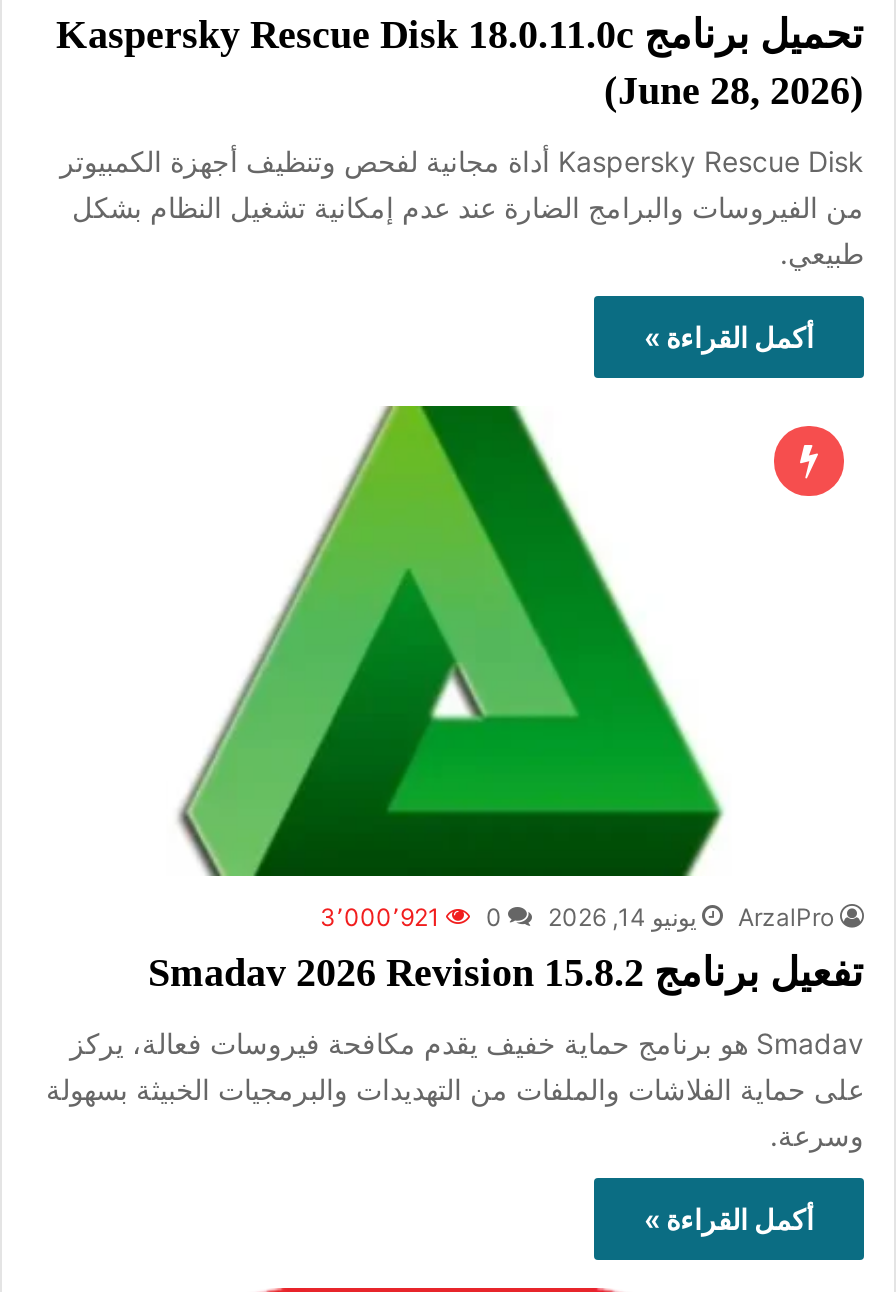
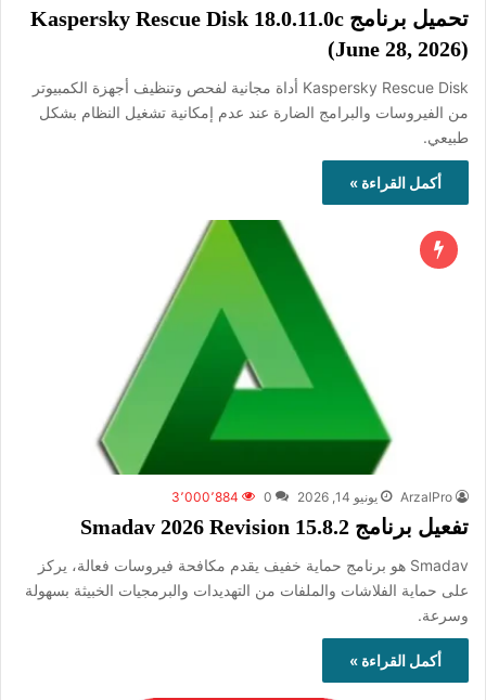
[320,901,502,931] 3٬000٬921 0 -> [171,488,272,505] 3٬000٬884 0

